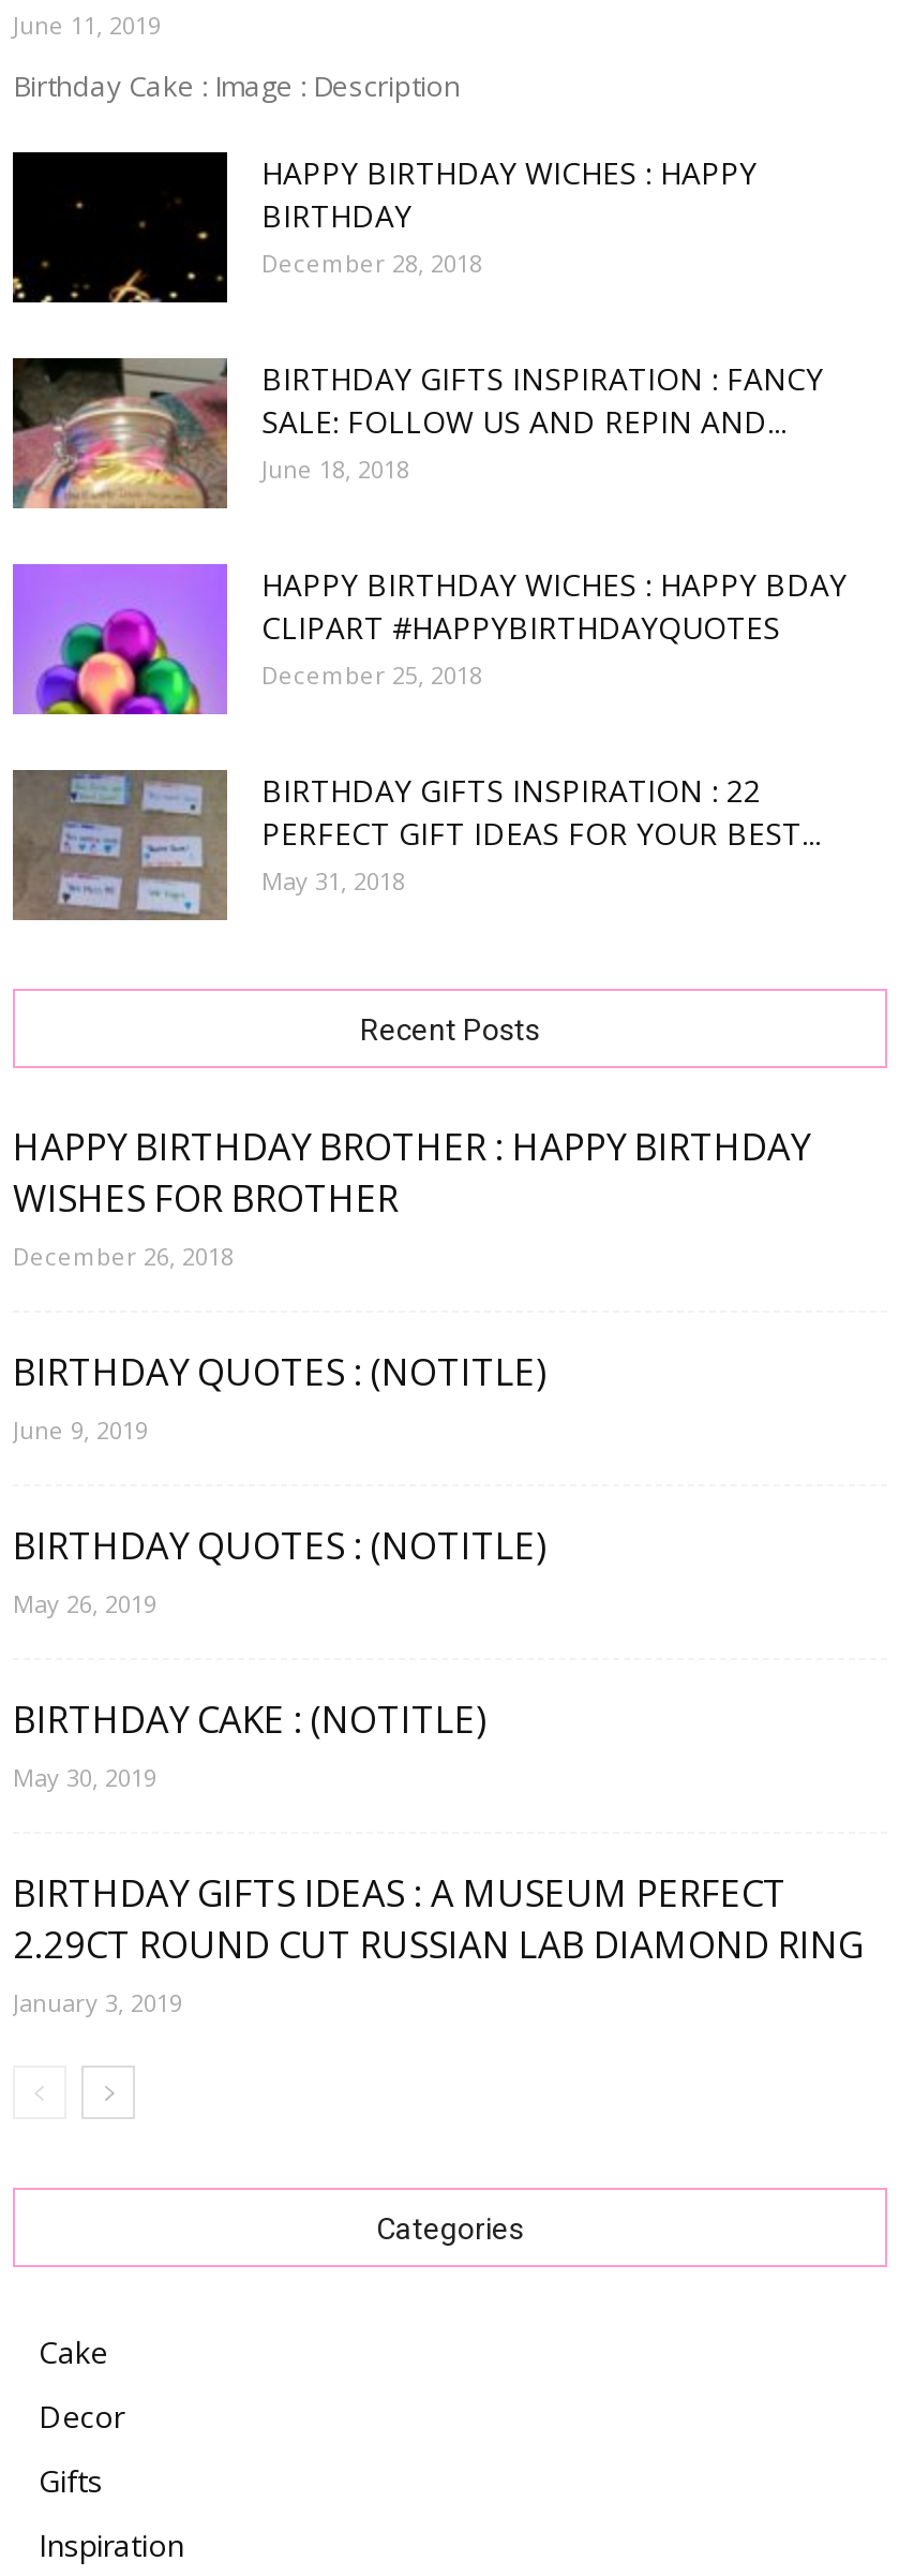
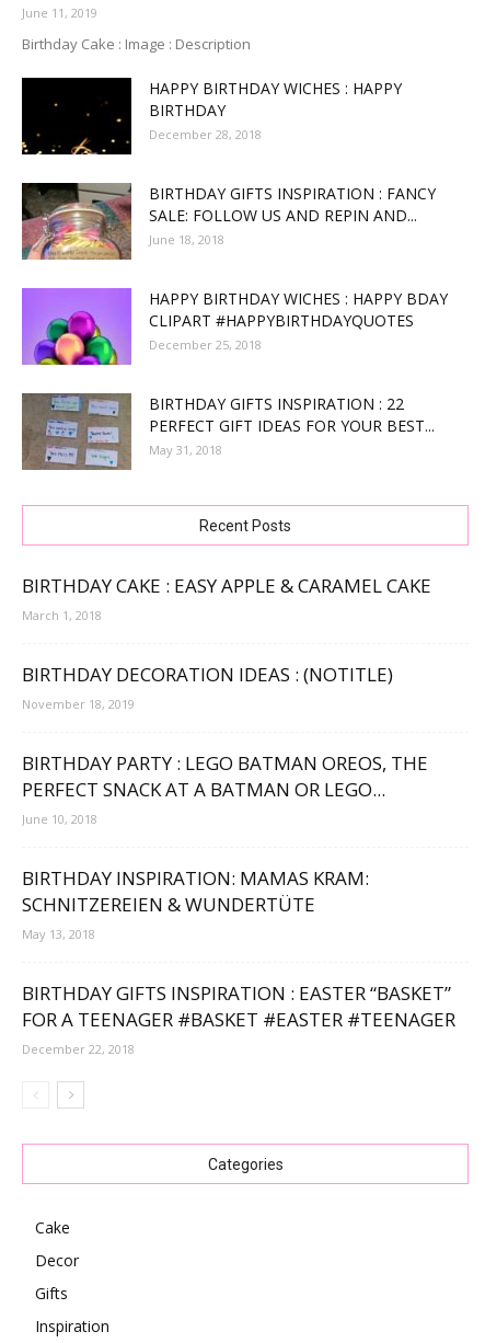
[13,1122,810,1272] HAPPY BIRTHDAY BROTHER : HAPPY BIRTHDAY | WISHES FOR BROTHER | December 26, 2018 -> [22,573,431,623] BIRTHDAY CAKE : EASY APPLE & CARAMEL CAKE | March 1, 2018
[13,1347,546,1446] BIRTHDAY QUOTES : (NOTITLE) | June 9, 2019 -> [22,662,393,712] BIRTHDAY DECORATION IDEAS : (NOTITLE) | November 18, 2019
[13,1521,546,1620] BIRTHDAY QUOTES : (NOTITLE) | May 26, 2019 -> [22,750,428,827] BIRTHDAY PARTY : LEGO BATMAN OREOS, THE | PERFECT SNACK AT A BATMAN OR LEGO... | June 10, 2018
[13,1695,486,1793] BIRTHDAY CAKE : (NOTITLE) | May 30, 2019 -> [22,866,369,942] BIRTHDAY INSPIRATION: MAMAS KRAM: | SCHNITZEREIEN & WUNDERTÜTE | May 13, 2018
[13,1868,864,2019] BIRTHDAY GIFTS IDEAS : A MUSEUM PERFECT | 2.29CT ROUND CUT RUSSIAN LAB DIAMOND RING | January 3, 2019 -> [22,981,455,1057] BIRTHDAY GIFTS INSPIRATION : EASTER “BASKET” | FOR A TEENAGER #BASKET #EASTER #TEENAGER | December 22, 2018

